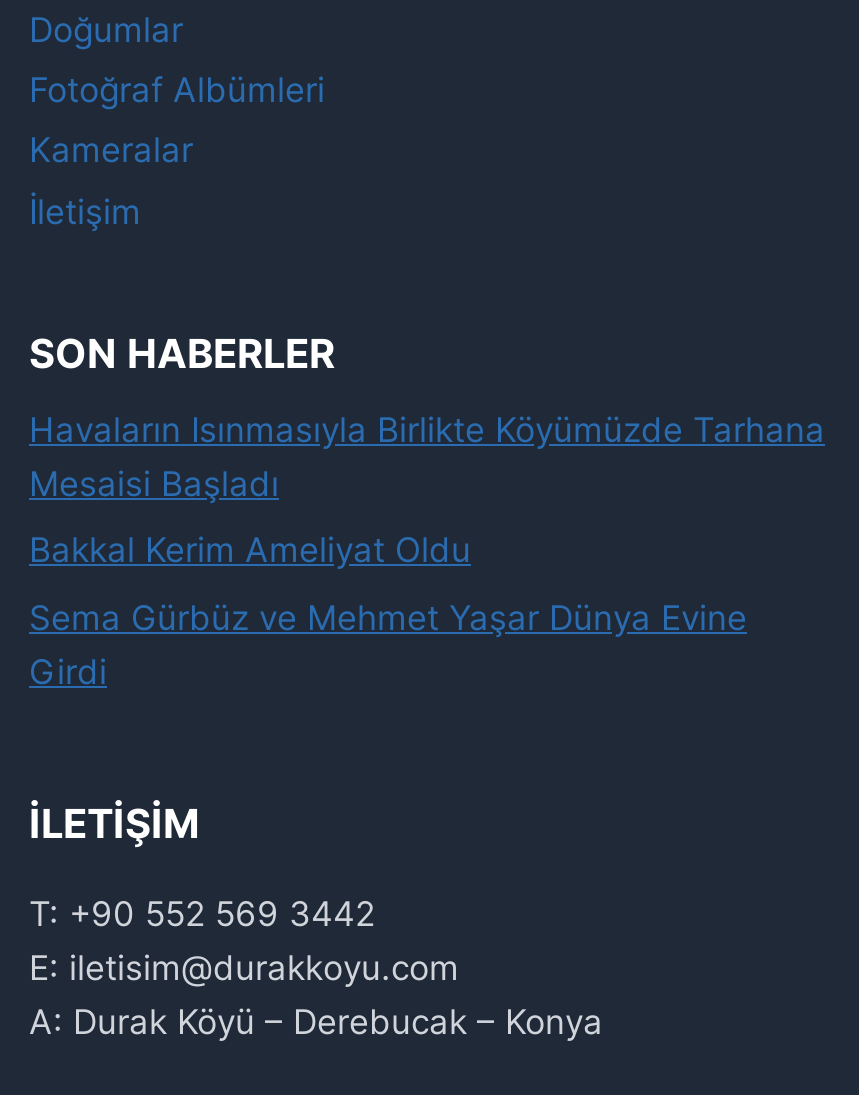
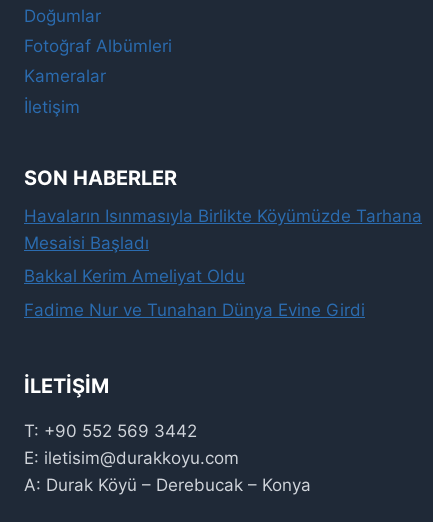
[29,598,747,692] Sema Gürbüz ve Mehmet Yaşar Dünya Evine | Girdi -> [24,300,365,320] Fadime Nur ve Tunahan Dünya Evine Girdi

